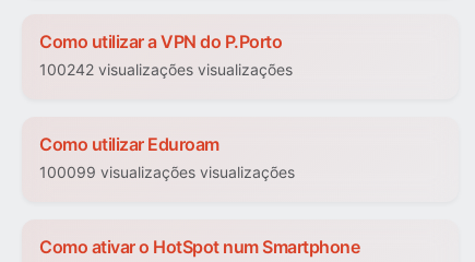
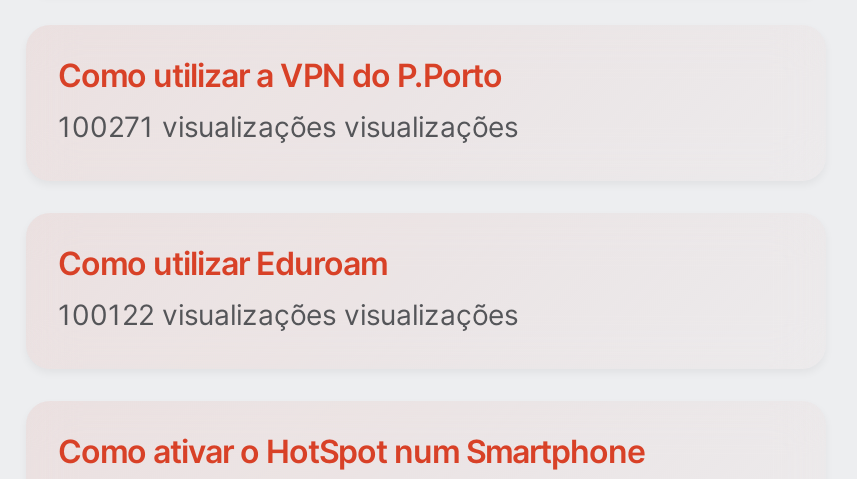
[39,61,293,79] 100242 visualizações visualizações -> [58,110,518,144] 100271 visualizações visualizações
[39,163,295,182] 100099 visualizações visualizações -> [58,298,518,332] 100122 visualizações visualizações

